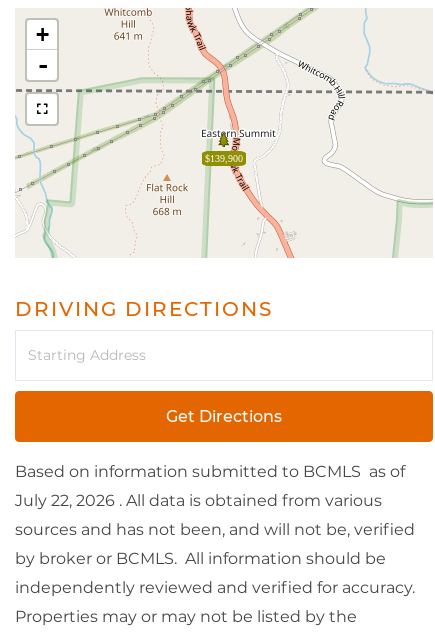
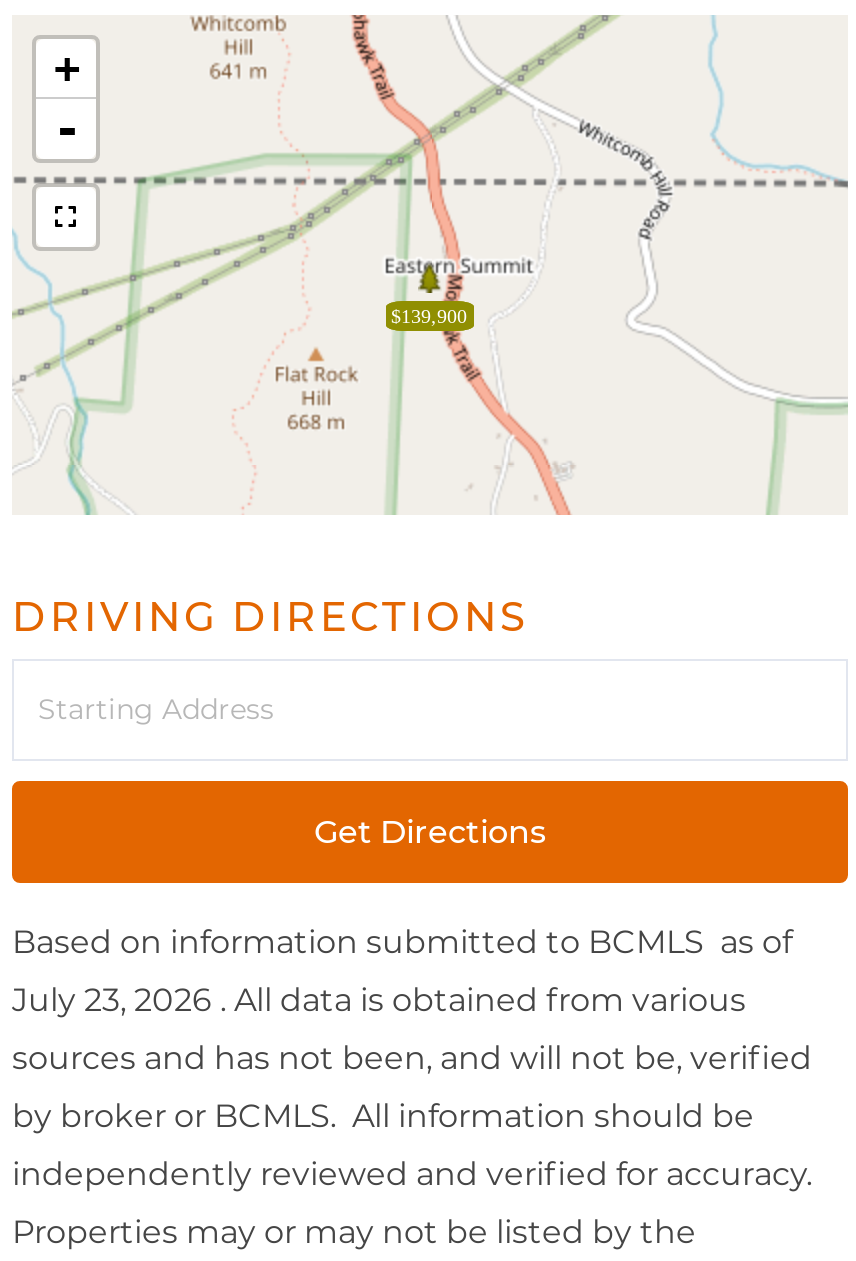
[15,491,382,510] July 22, 2026 . All data is obtained from various -> [12,980,746,1018] July 23, 2026 . All data is obtained from various

